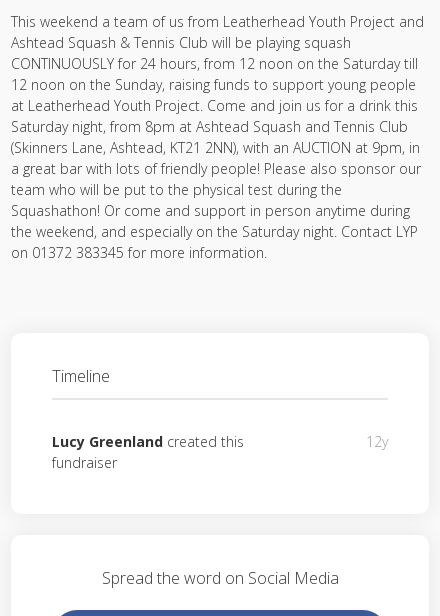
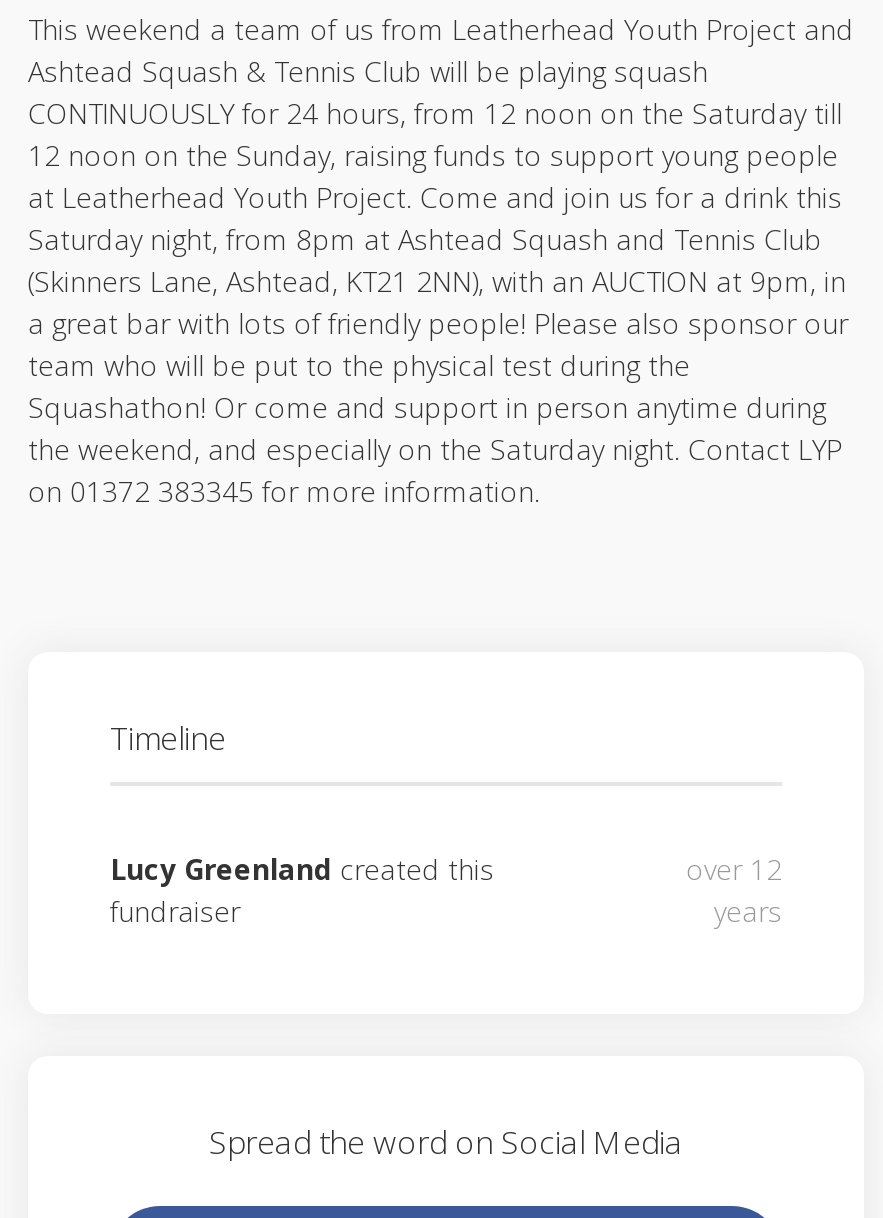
[366,432,388,451] 12y -> [686,850,782,930] over 12 | years

